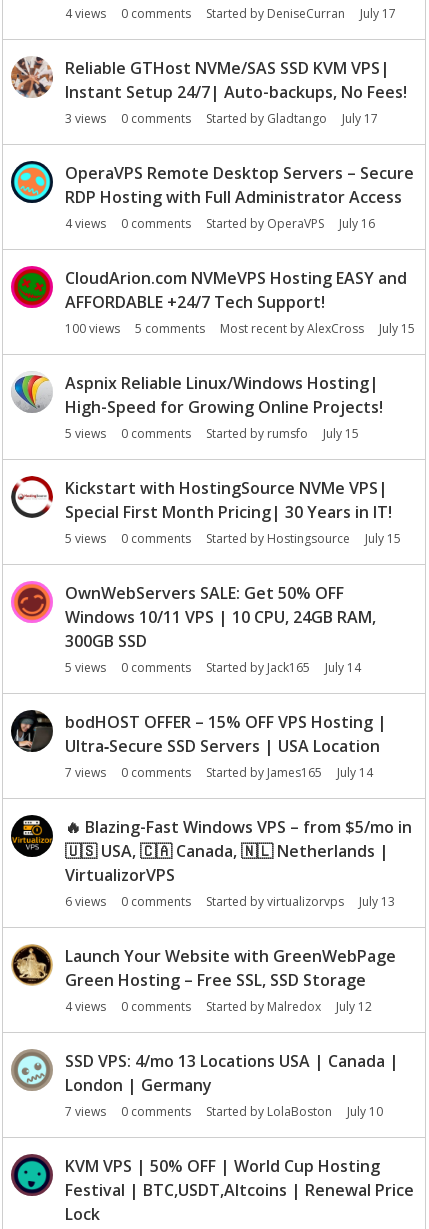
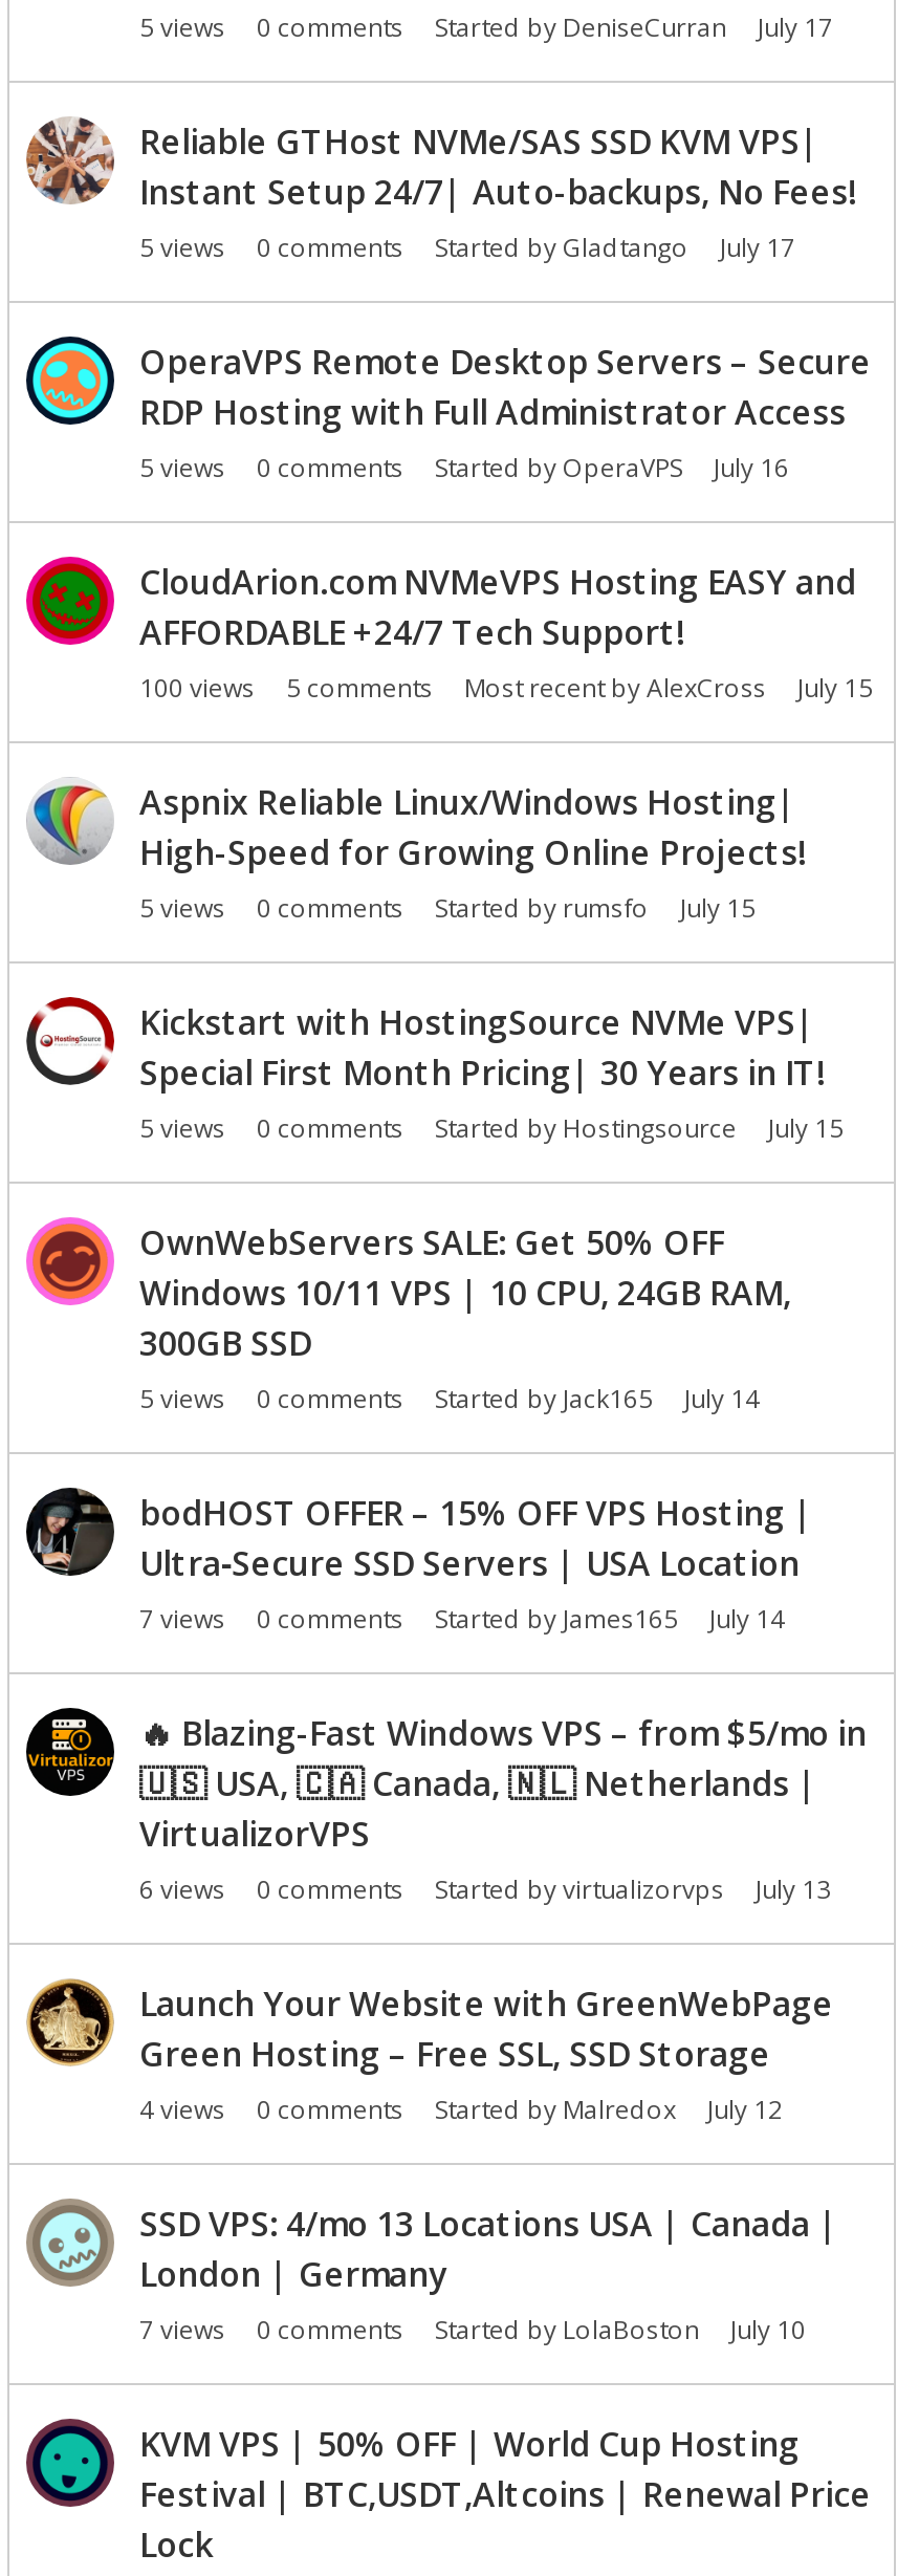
[65,5,396,22] 4 views 0 comments Started by DeniseCurran July 17 -> [139,9,833,45] 5 views 0 comments Started by DeniseCurran July 17
[65,110,378,127] 3 views 0 comments Started by Gladtango July 17 -> [139,229,795,265] 5 views 0 comments Started by Gladtango July 17
[65,215,375,232] 4 views 0 comments Started by OperaVPS July 16 -> [139,449,789,485] 5 views 0 comments Started by OperaVPS July 16

